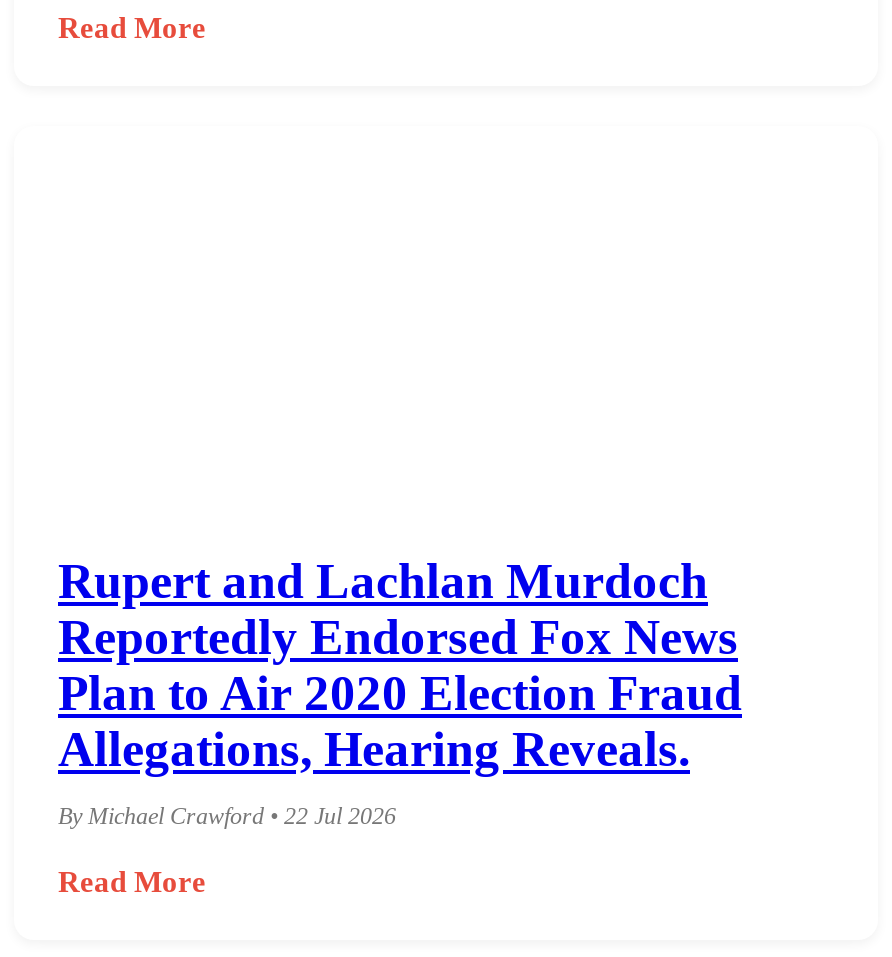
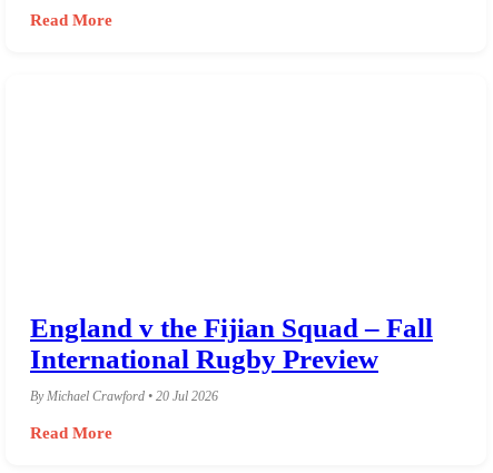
[58,555,742,777] Rupert and Lachlan Murdoch | Reportedly Endorsed Fox News | Plan to Air 2020 Election Fraud | Allegations, Hearing Reveals. -> [30,313,433,374] England v the Fijian Squad – Fall | International Rugby Preview
[58,803,396,831] By Michael Crawford • 22 Jul 2026 -> [30,389,218,404] By Michael Crawford • 20 Jul 2026

